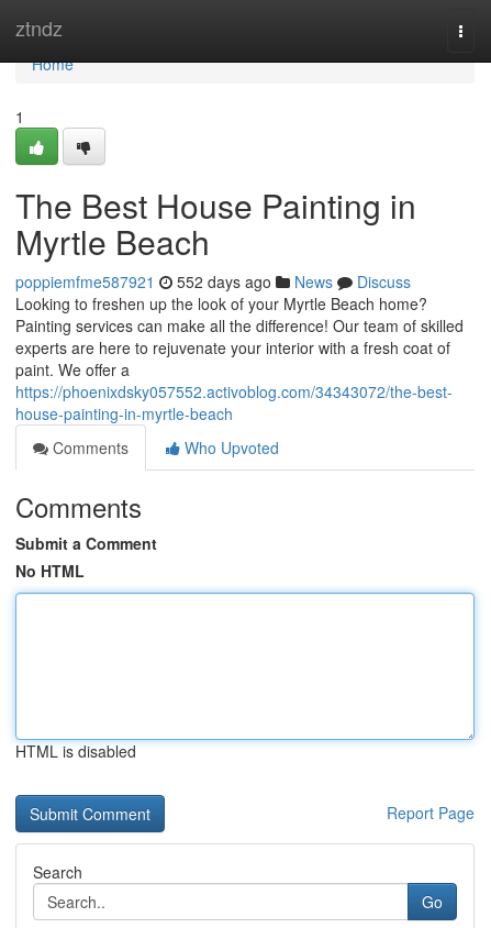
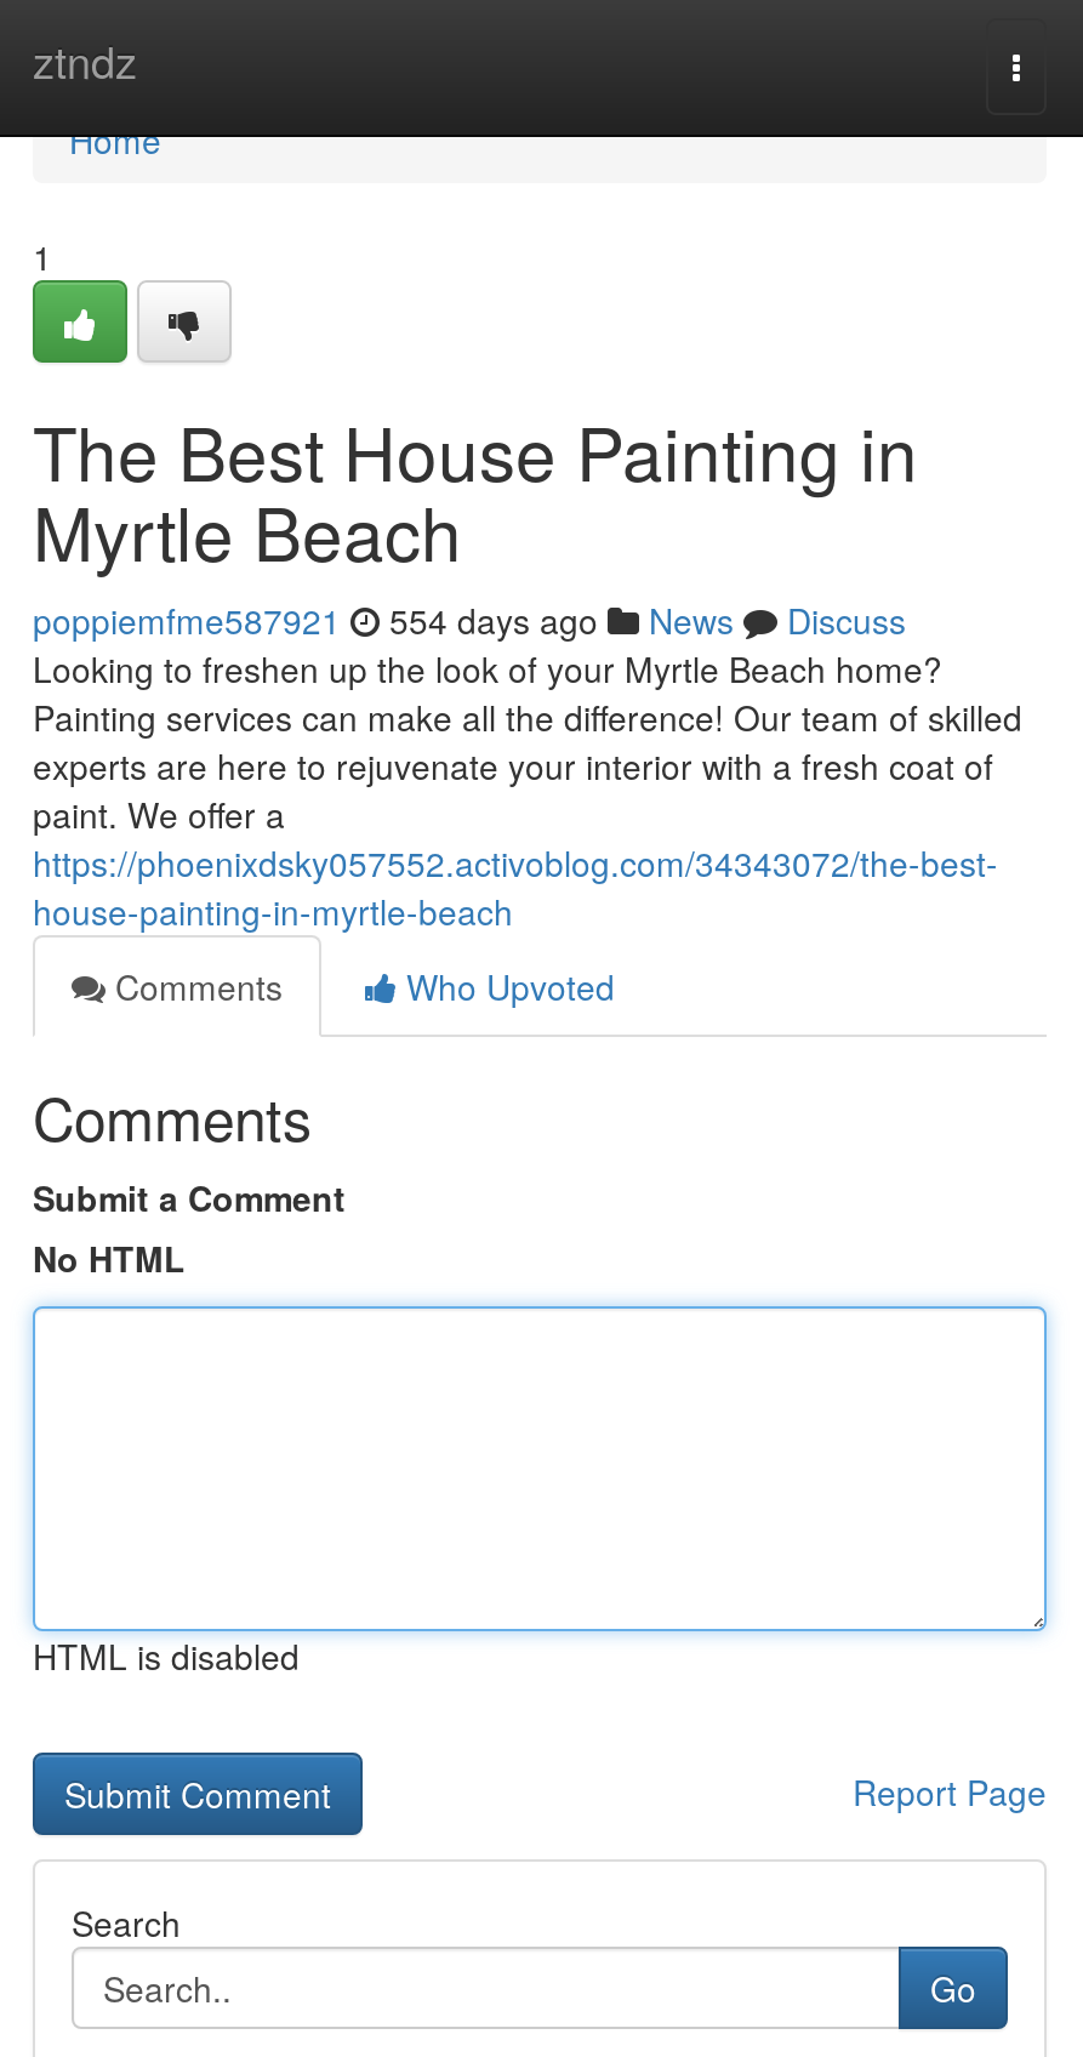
[15,270,411,292] poppiemfme587921 552 days ago News Discuss -> [33,596,906,644] poppiemfme587921 554 days ago News Discuss

